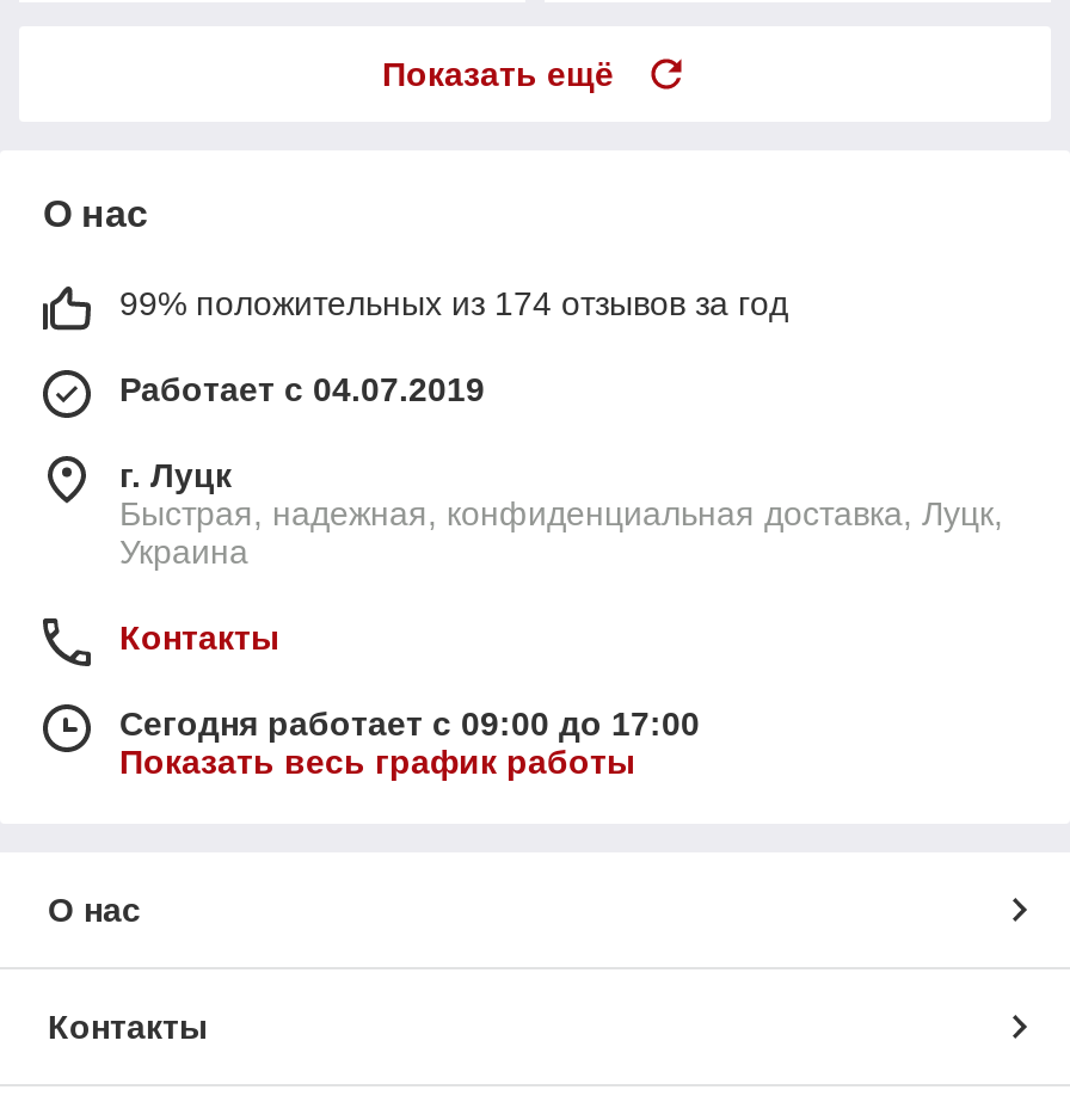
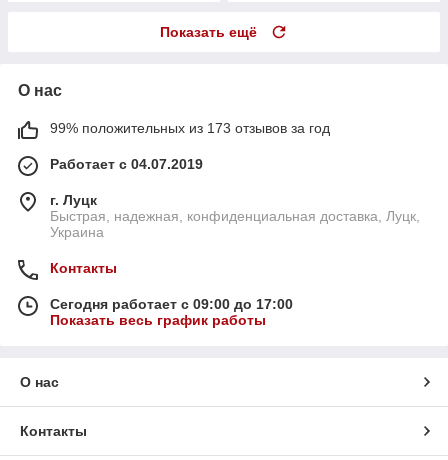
[119,284,788,322] 99% положительных из 174 отзывов за год -> [50,120,330,136] 99% положительных из 173 отзывов за год

